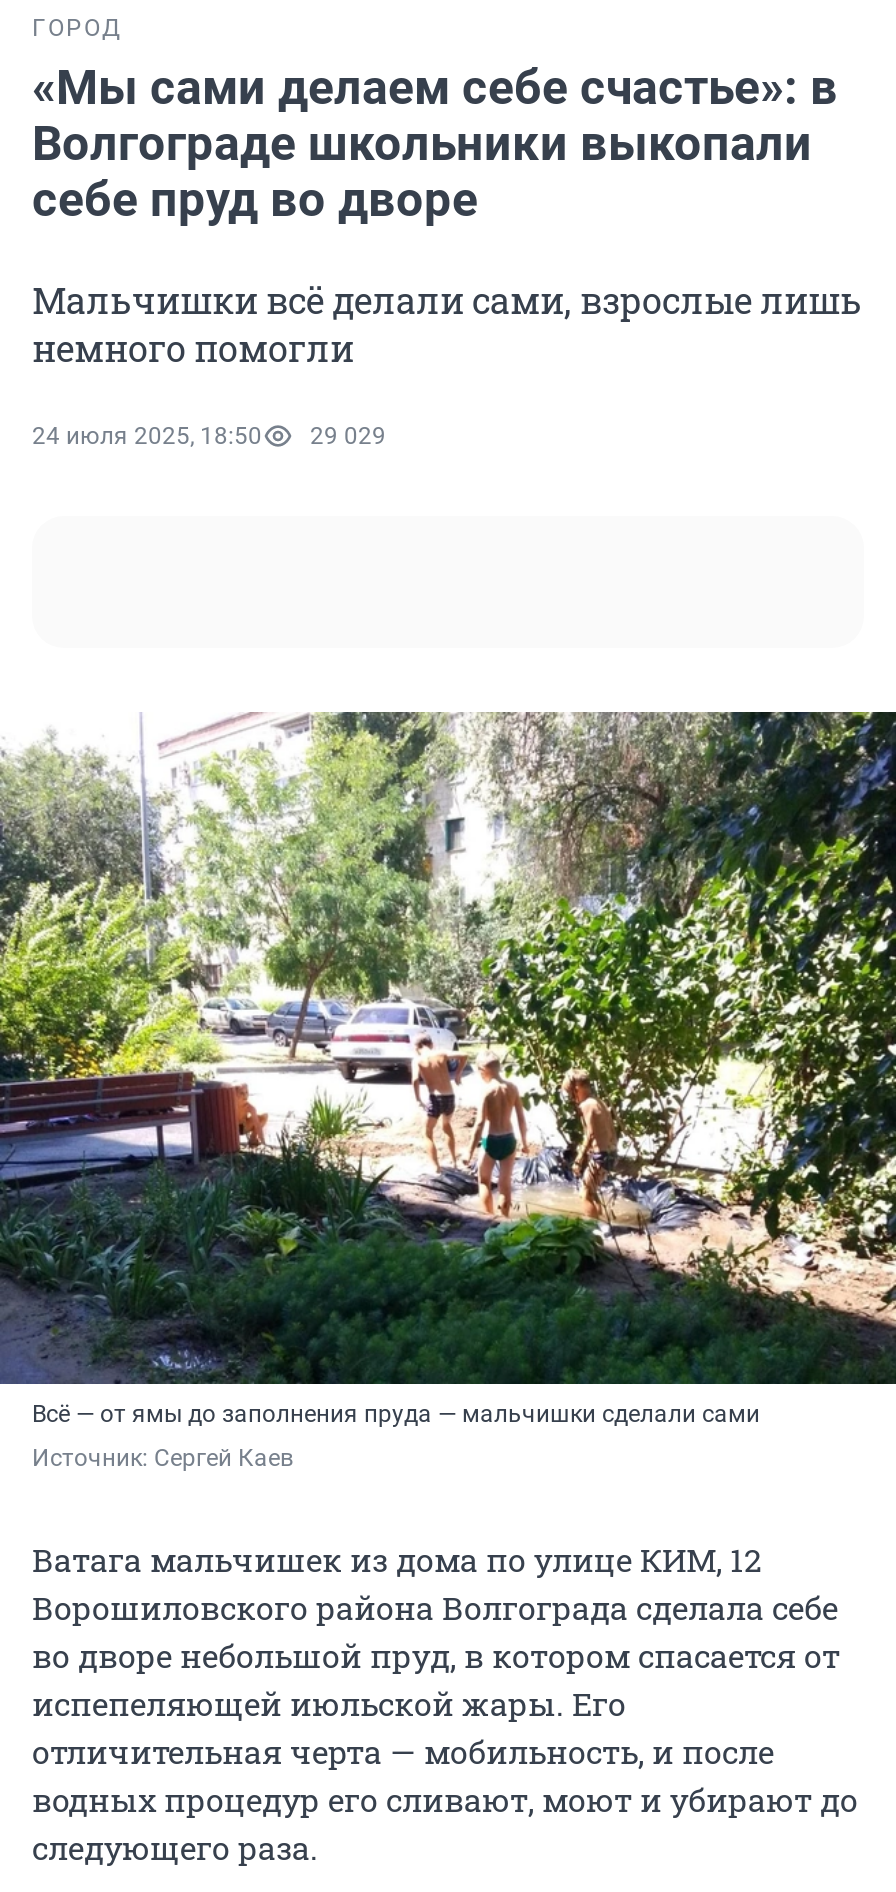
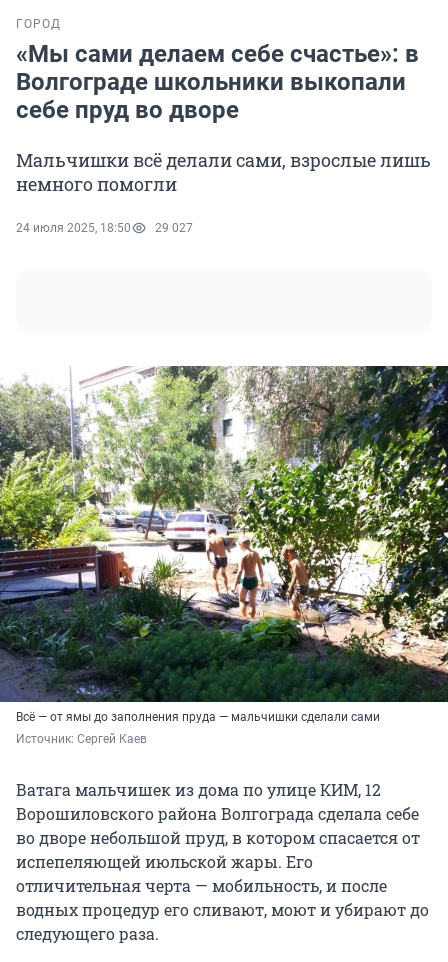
[32,422,386,450] 24 июля 2025, 18:50 29 029 -> [16,221,193,235] 24 июля 2025, 18:50 29 027

